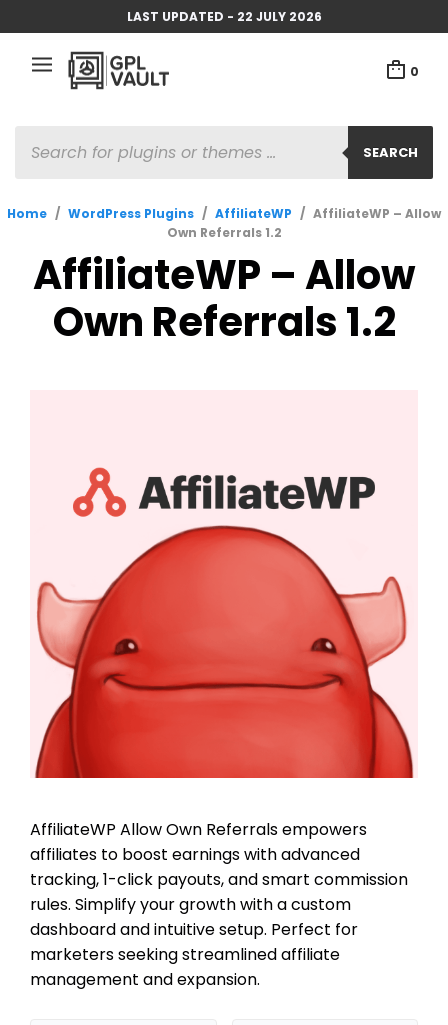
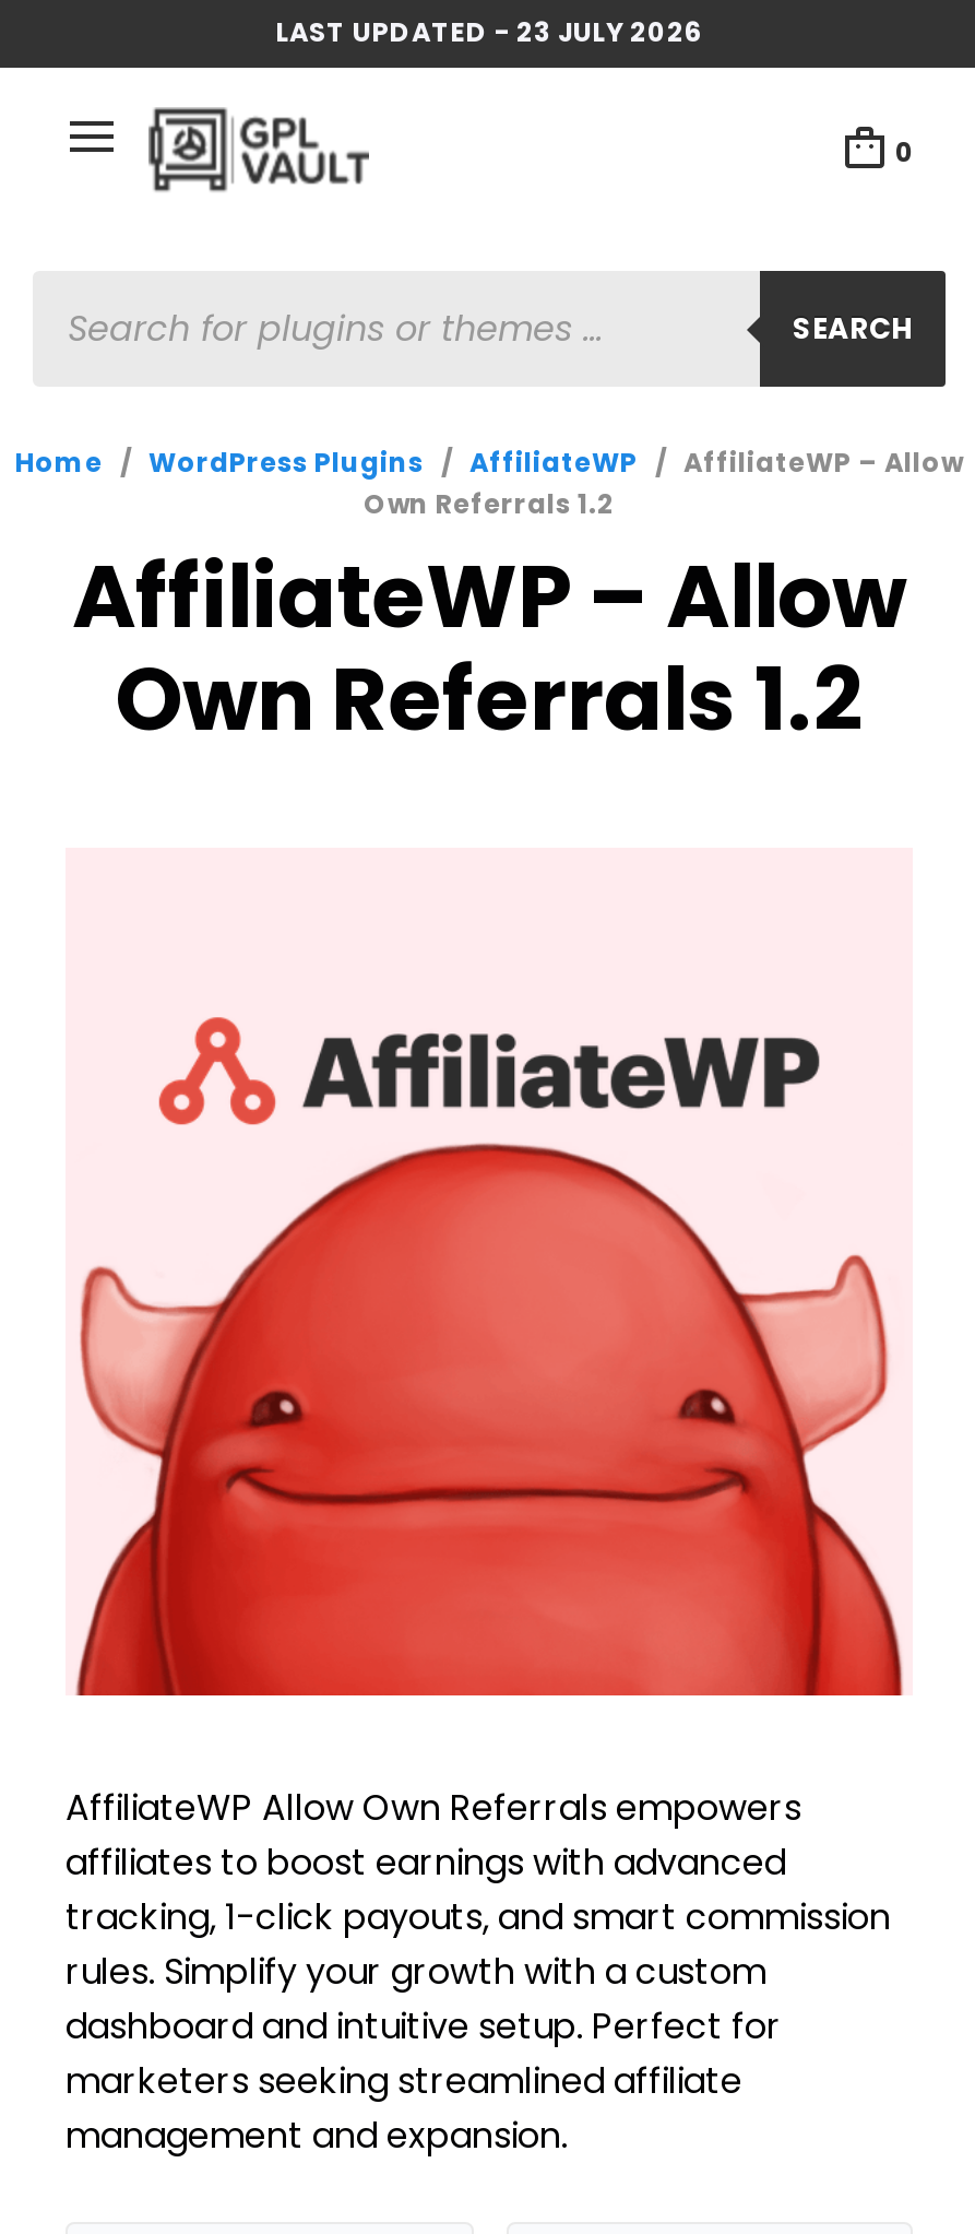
[126,7,321,24] LAST UPDATED - 22 JULY 2026 -> [276,12,702,49] LAST UPDATED - 23 JULY 2026

